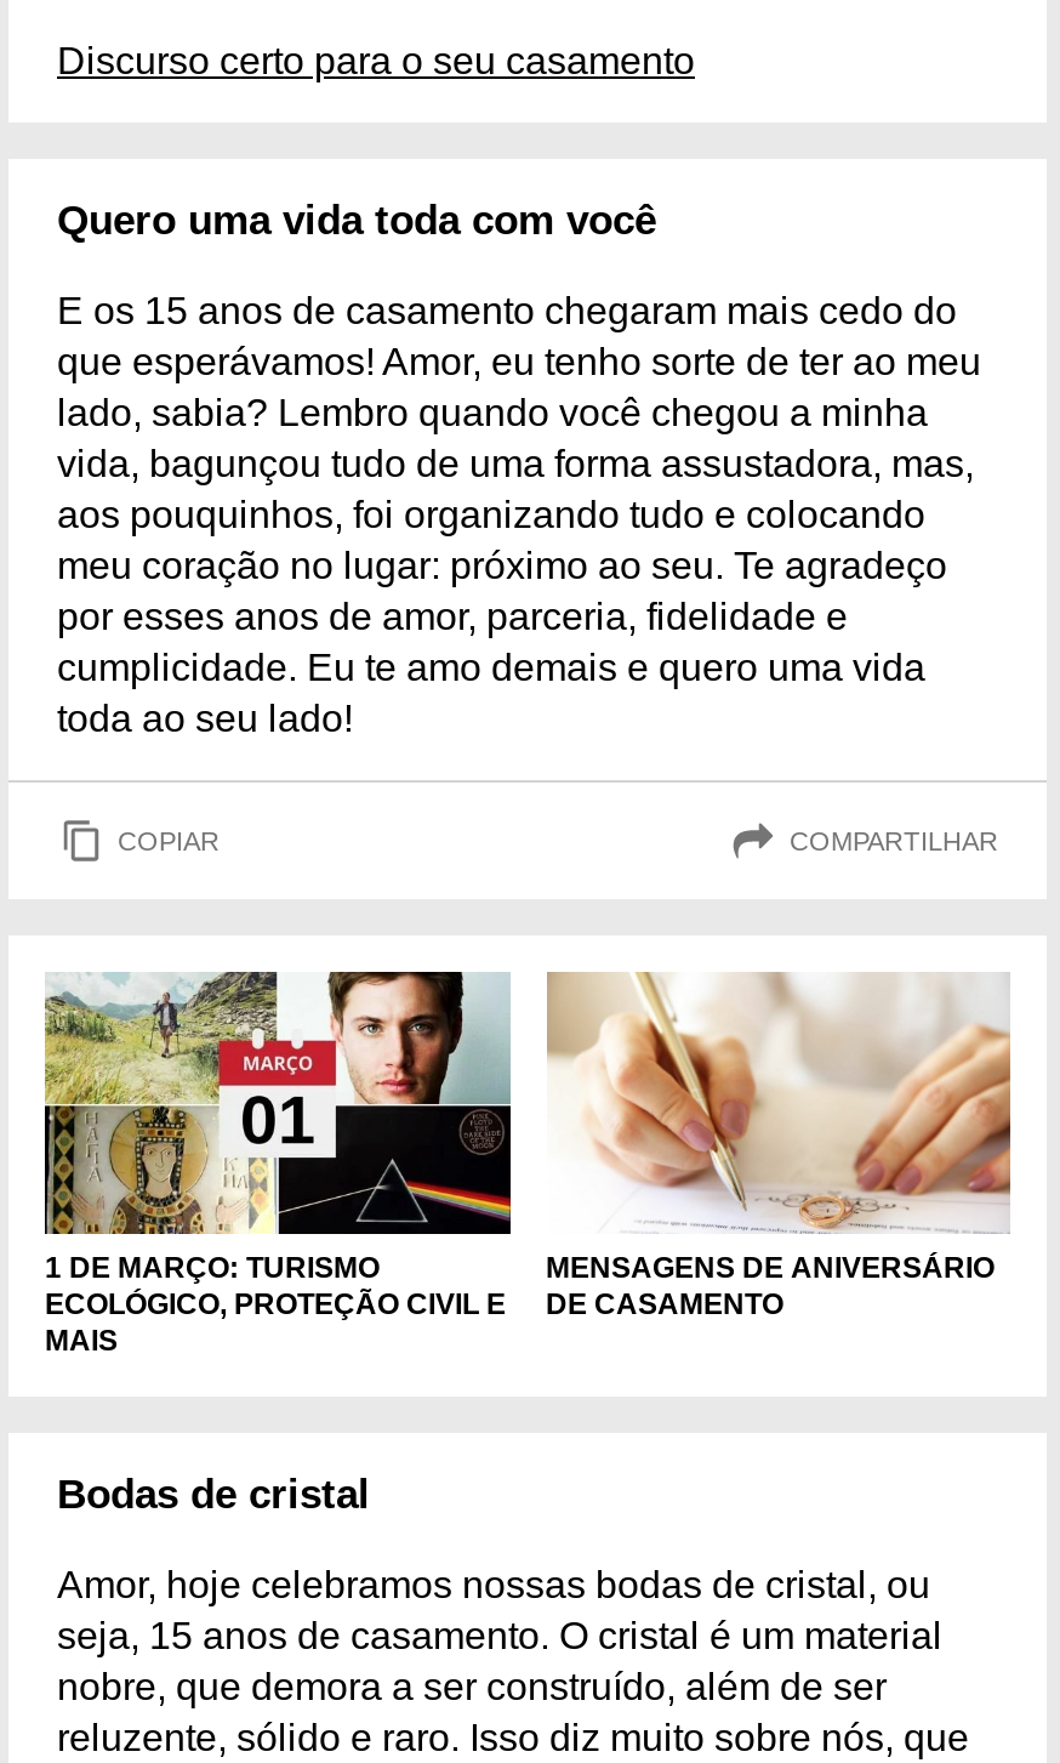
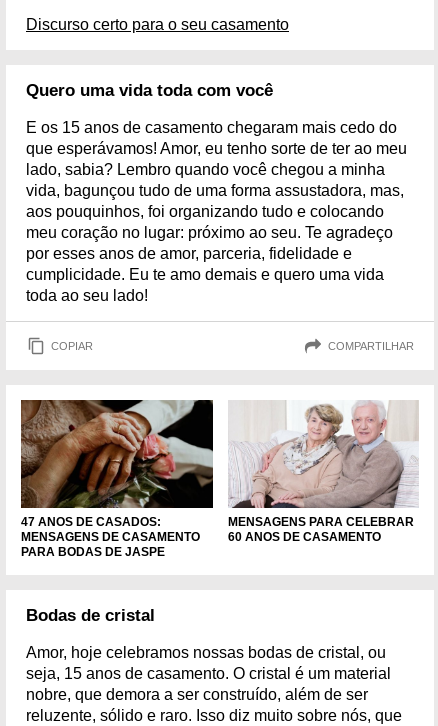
[42,969,513,1357] [image] | 1 DE MARÇO: TURISMO | ECOLÓGICO, PROTEÇÃO CIVIL E | MAIS -> [20,399,214,559] [image] | 47 ANOS DE CASADOS: | MENSAGENS DE CASAMENTO | PARA BODAS DE JASPE
[546,972,1013,1320] [image] | MENSAGENS DE ANIVERSÁRIO | DE CASAMENTO -> [227,401,419,543] [image] | MENSAGENS PARA CELEBRAR | 60 ANOS DE CASAMENTO

